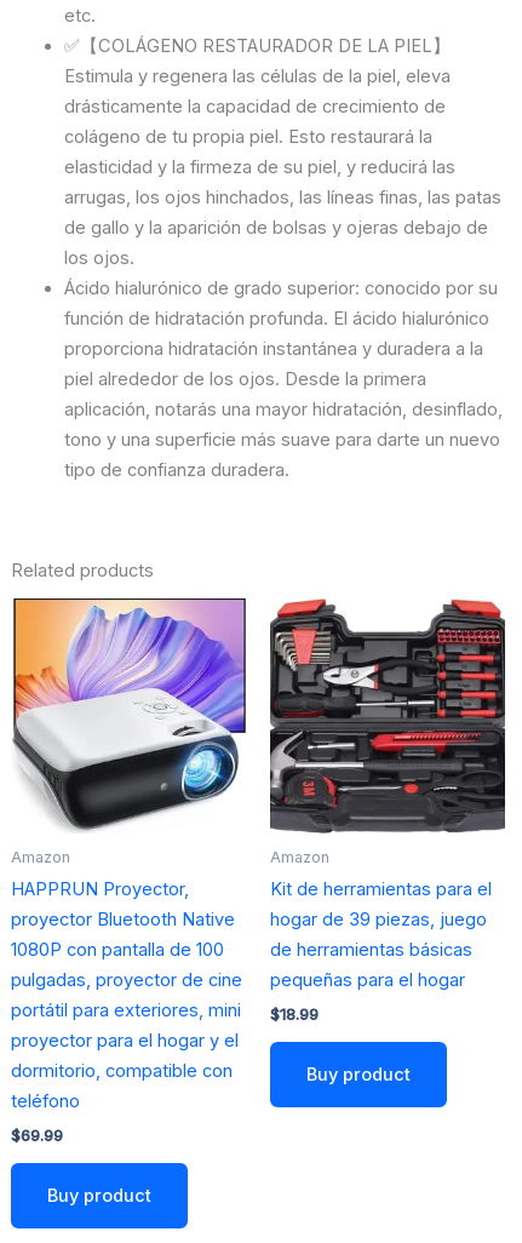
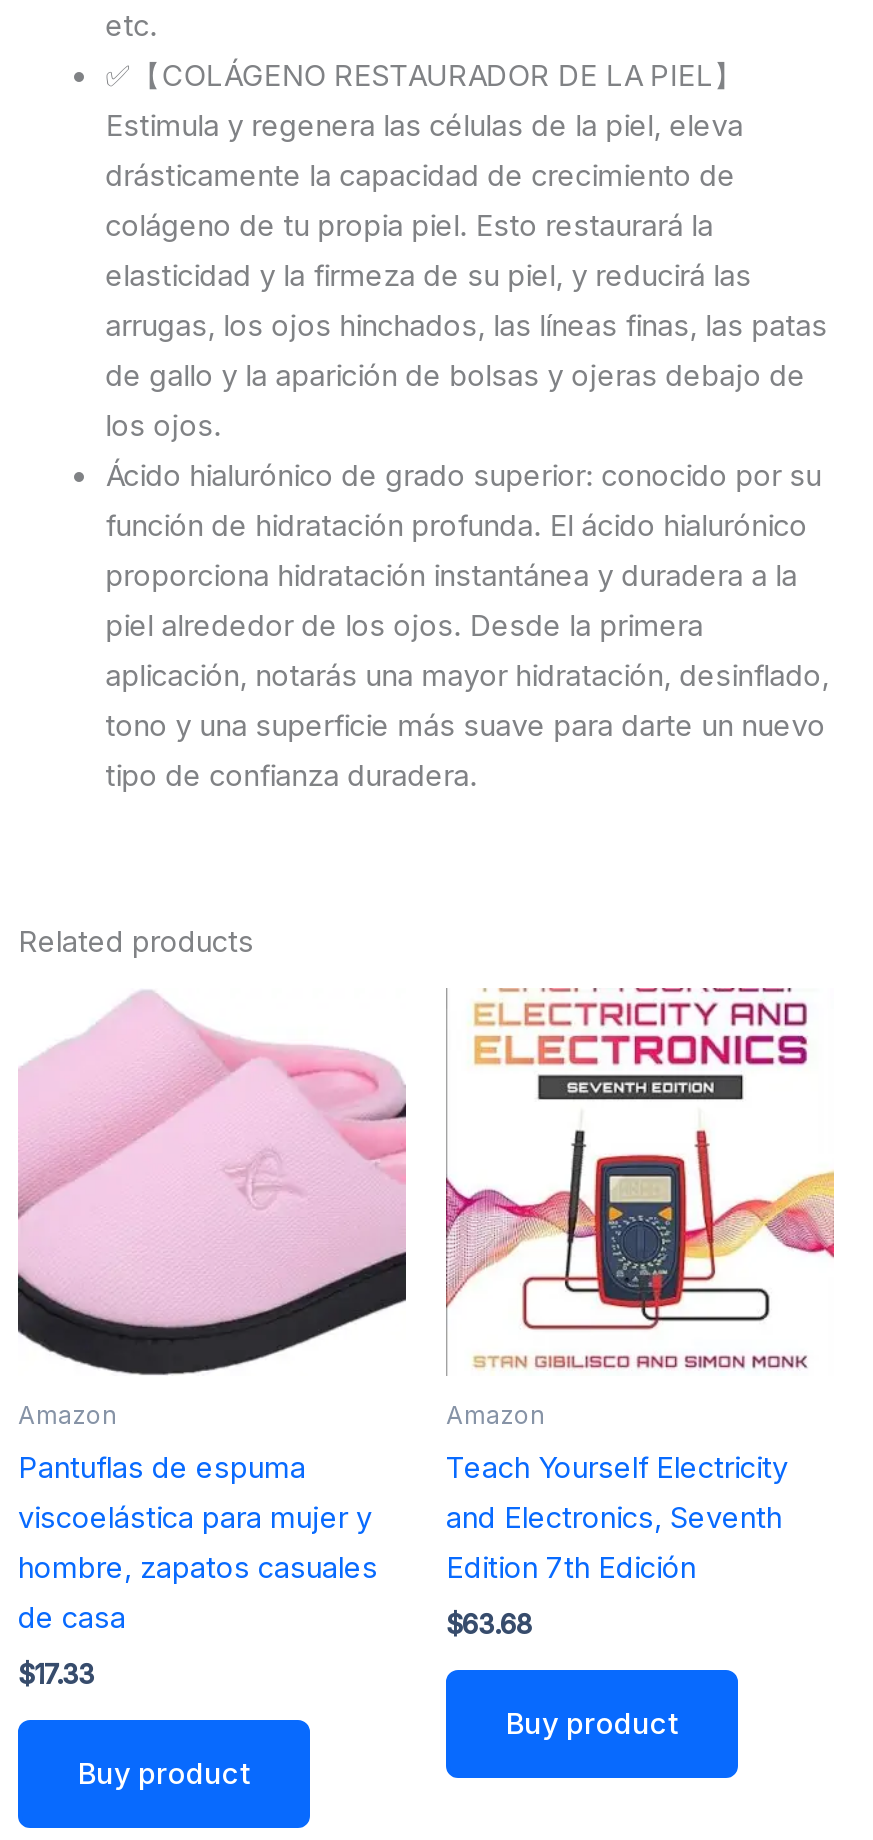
[11,597,247,1112] [image] | HAPPRUN Proyector, | proyector Bluetooth Native | 1080P con pantalla de 100 | pulgadas, proyector de cine | portátil para exteriores, mini | proyector para el hogar y el | dormitorio, compatible con | teléfono -> [16,988,408,1636] [image] | Pantuflas de espuma | viscoelástica para mujer y | hombre, zapatos casuales | de casa
[269,598,506,991] [image] | Kit de herramientas para el | hogar de 39 piezas, juego | de herramientas básicas | pequeñas para el hogar -> [444,986,836,1586] [image] | Teach Yourself Electricity | and Electronics, Seventh | Edition 7th Edición
[270,1005,319,1024] $18.99 -> [446,1609,532,1641] $63.68
[11,1126,63,1145] $69.99 -> [18,1659,94,1691] $17.33

